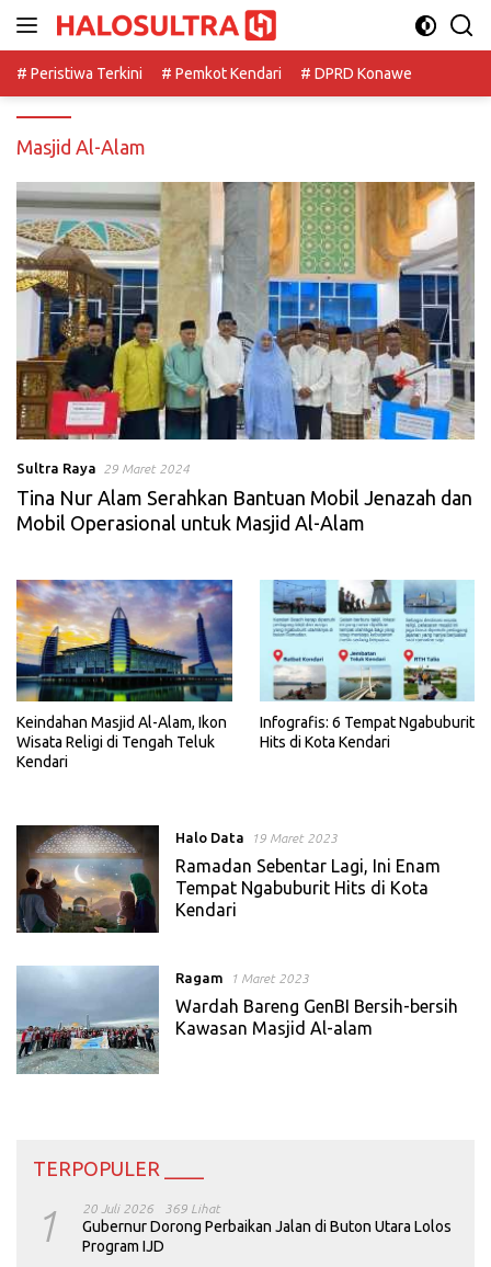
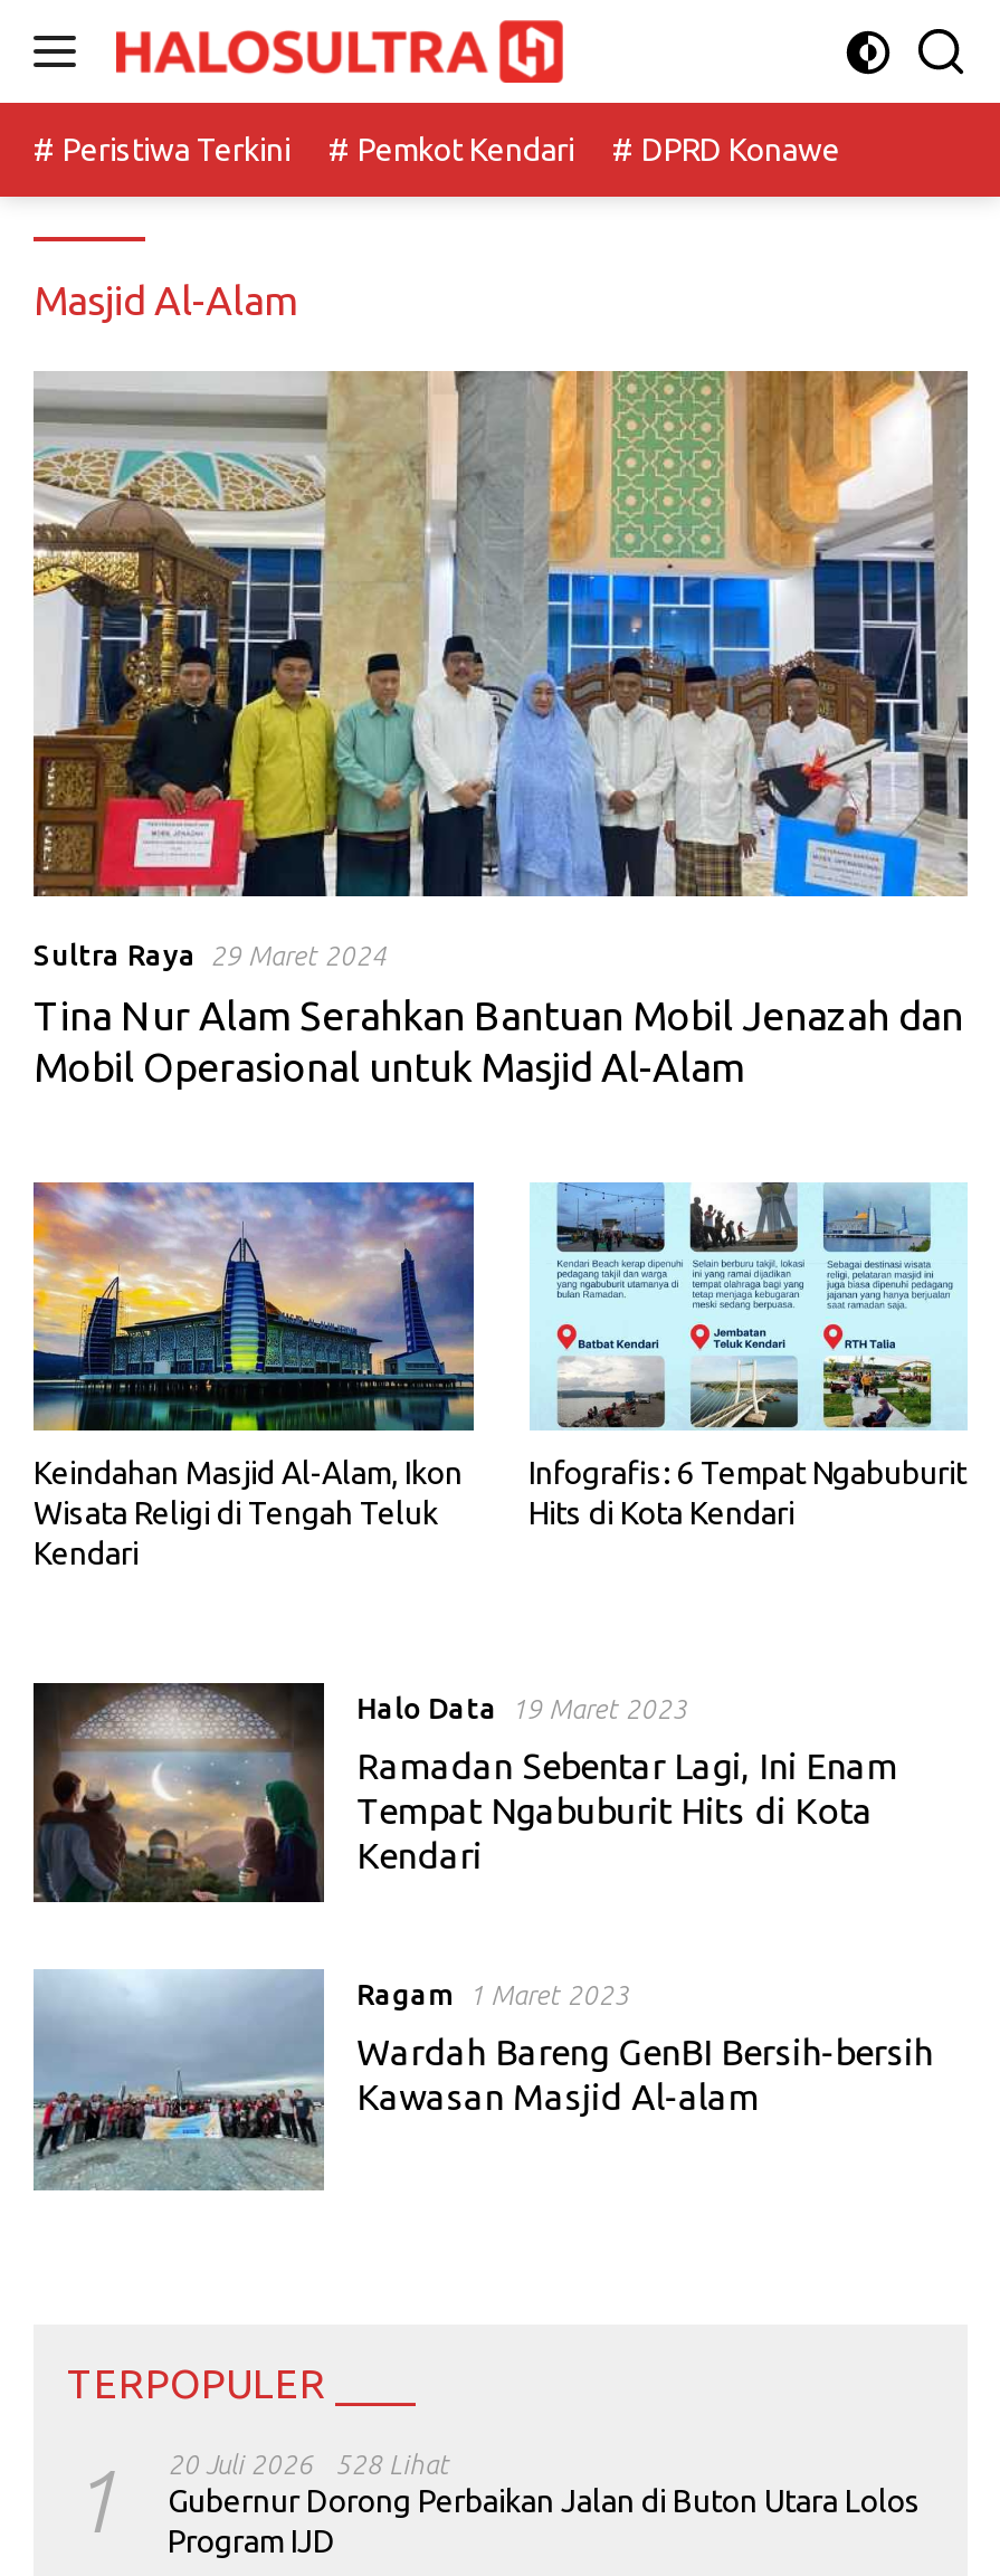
[33,1201,452,1255] 1 20 Juli 2026 Gubernur Dorong Perbaikan Jalan di Buton Utara Lolos Program IJD 369 Lihat -> [67,2449,921,2558] 1 20 Juli 2026 Gubernur Dorong Perbaikan Jalan di Buton Utara Lolos Program IJD 528 Lihat

